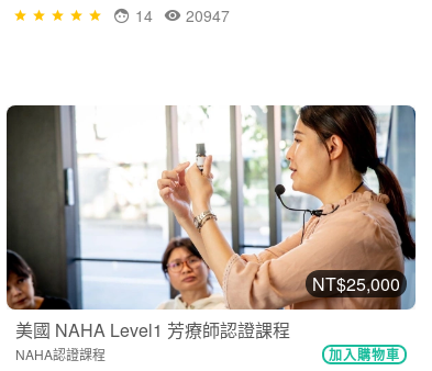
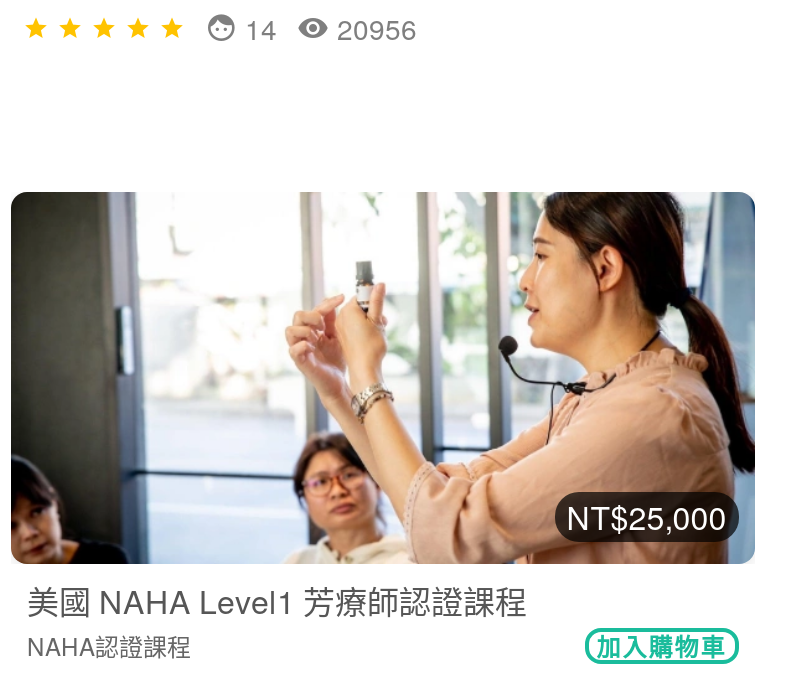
[135,5,230,27] 14 20947 -> [245,8,417,48] 14 20956

